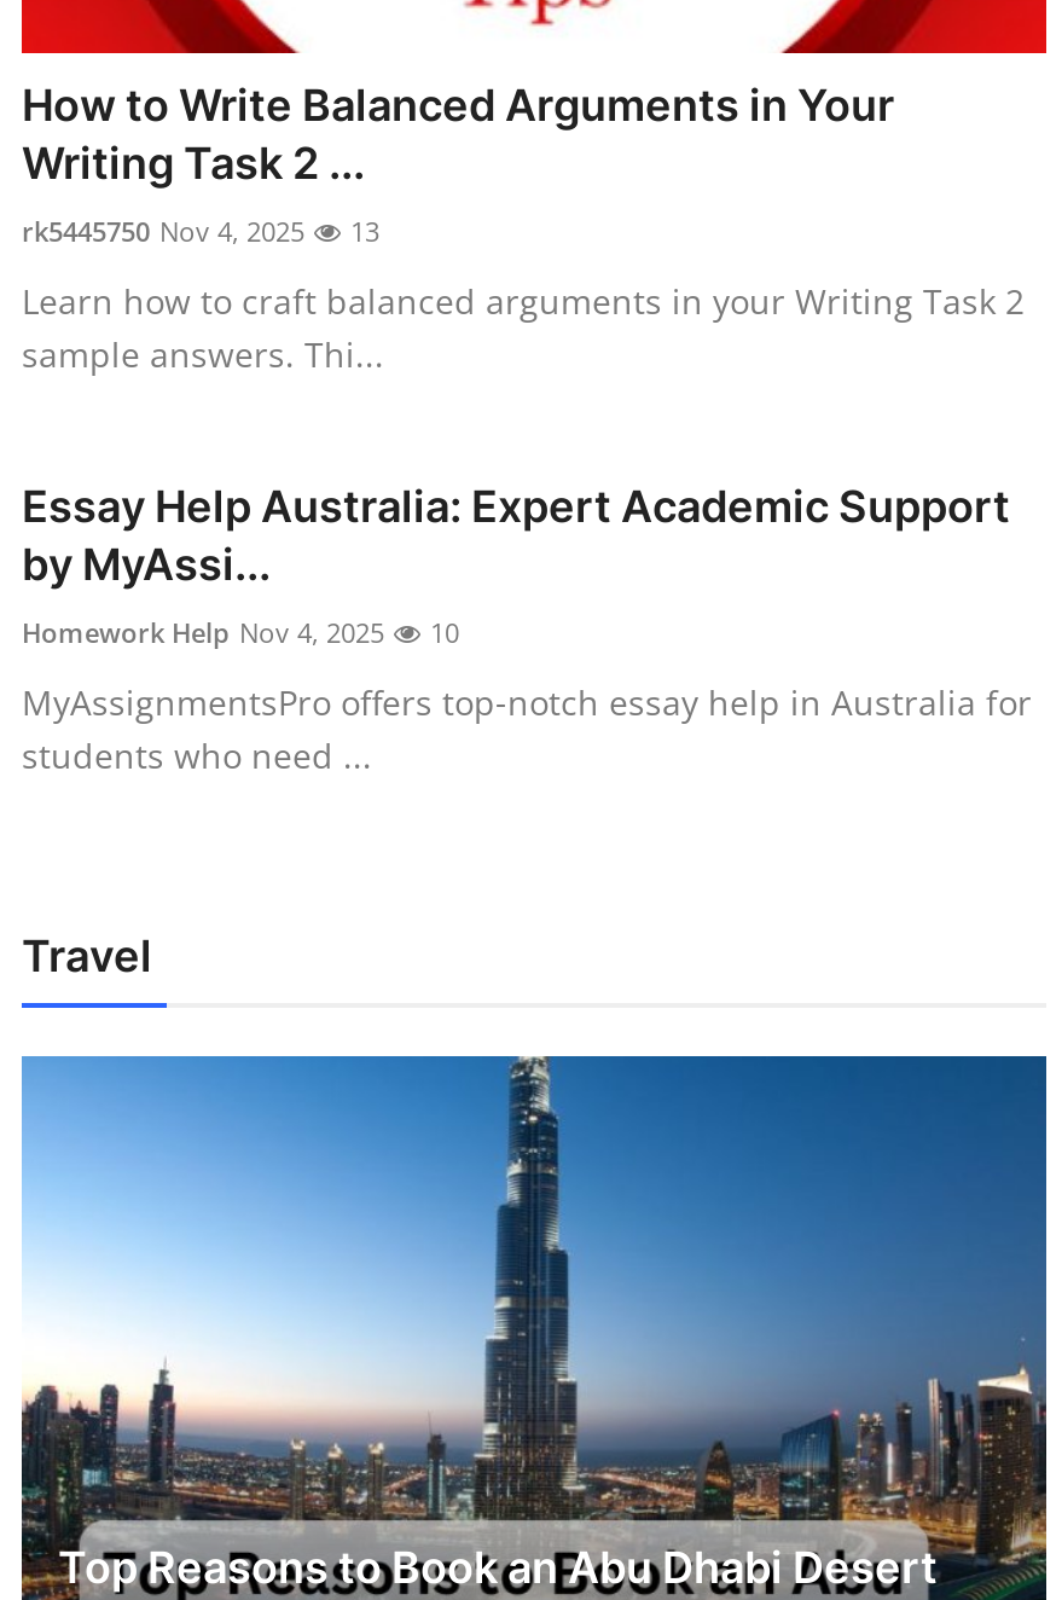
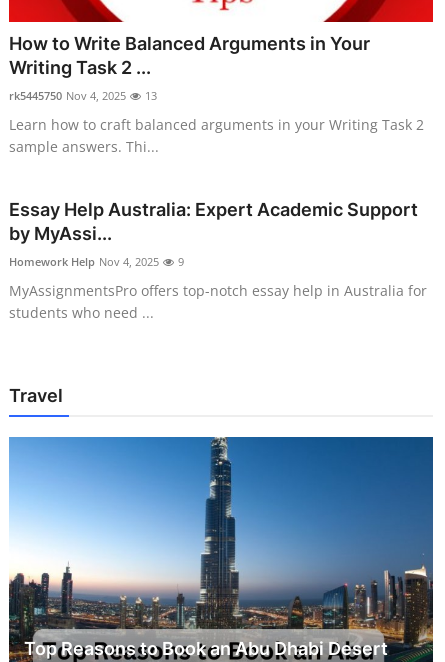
[22,615,459,651] Homework Help Nov 4, 2025 10 -> [9,254,184,269] Homework Help Nov 4, 2025 9

